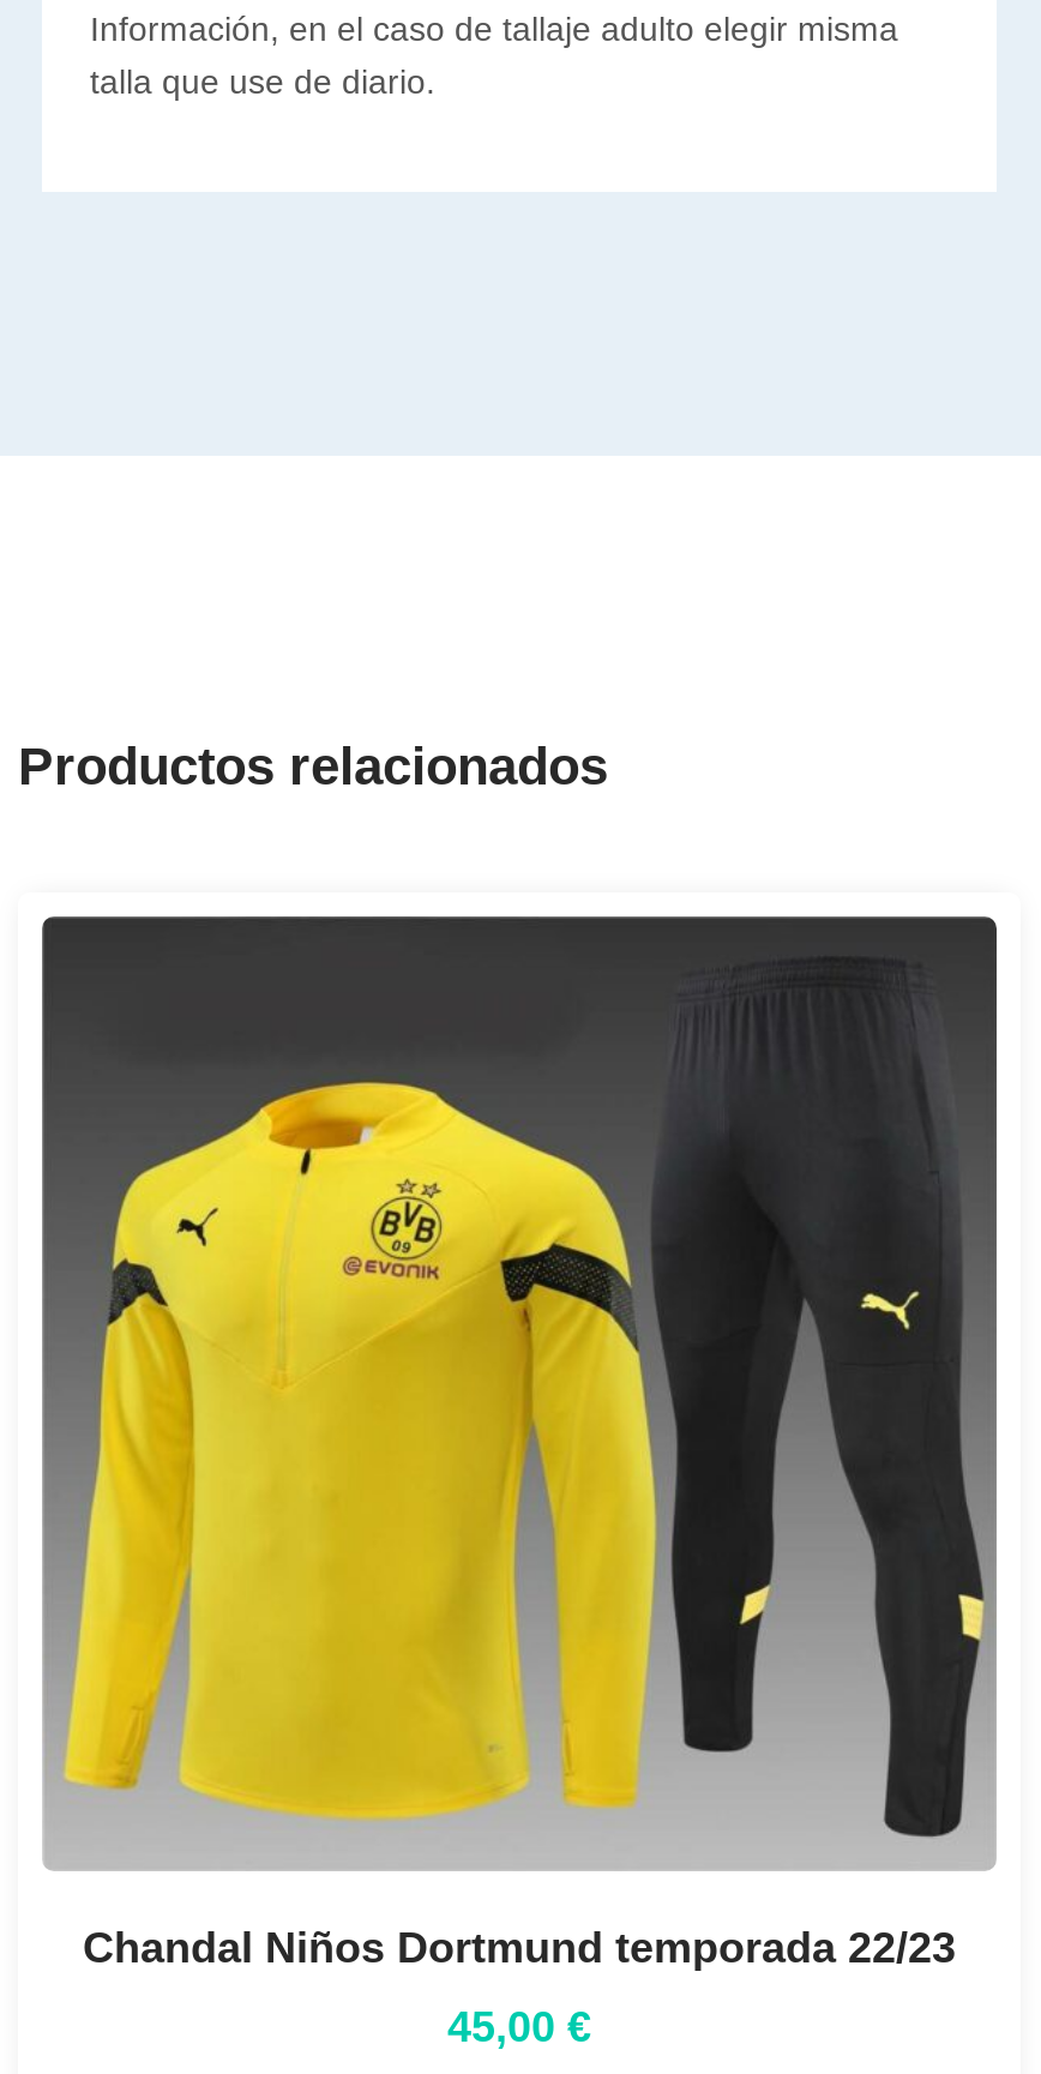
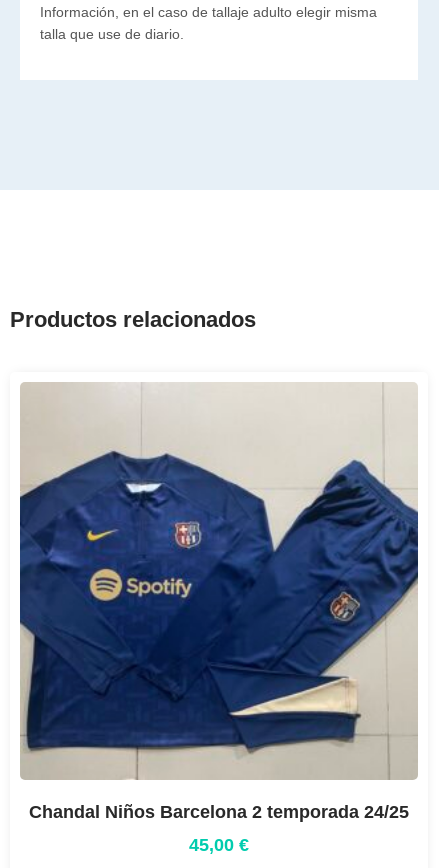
[40,914,999,1972] [image] | Chandal Niños Dortmund temporada 22/23 -> [19,382,418,822] [image] | Chandal Niños Barcelona 2 temporada 24/25

